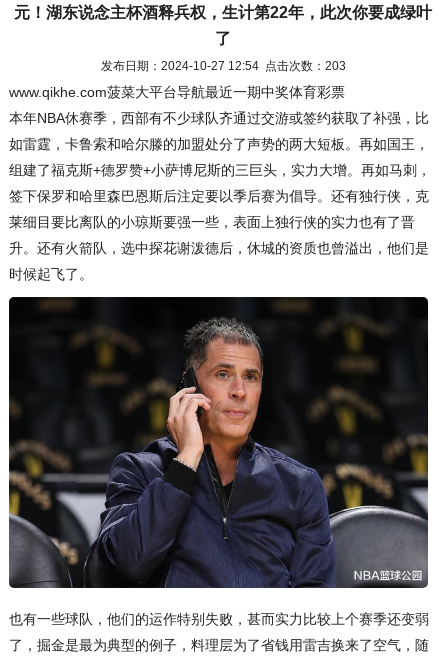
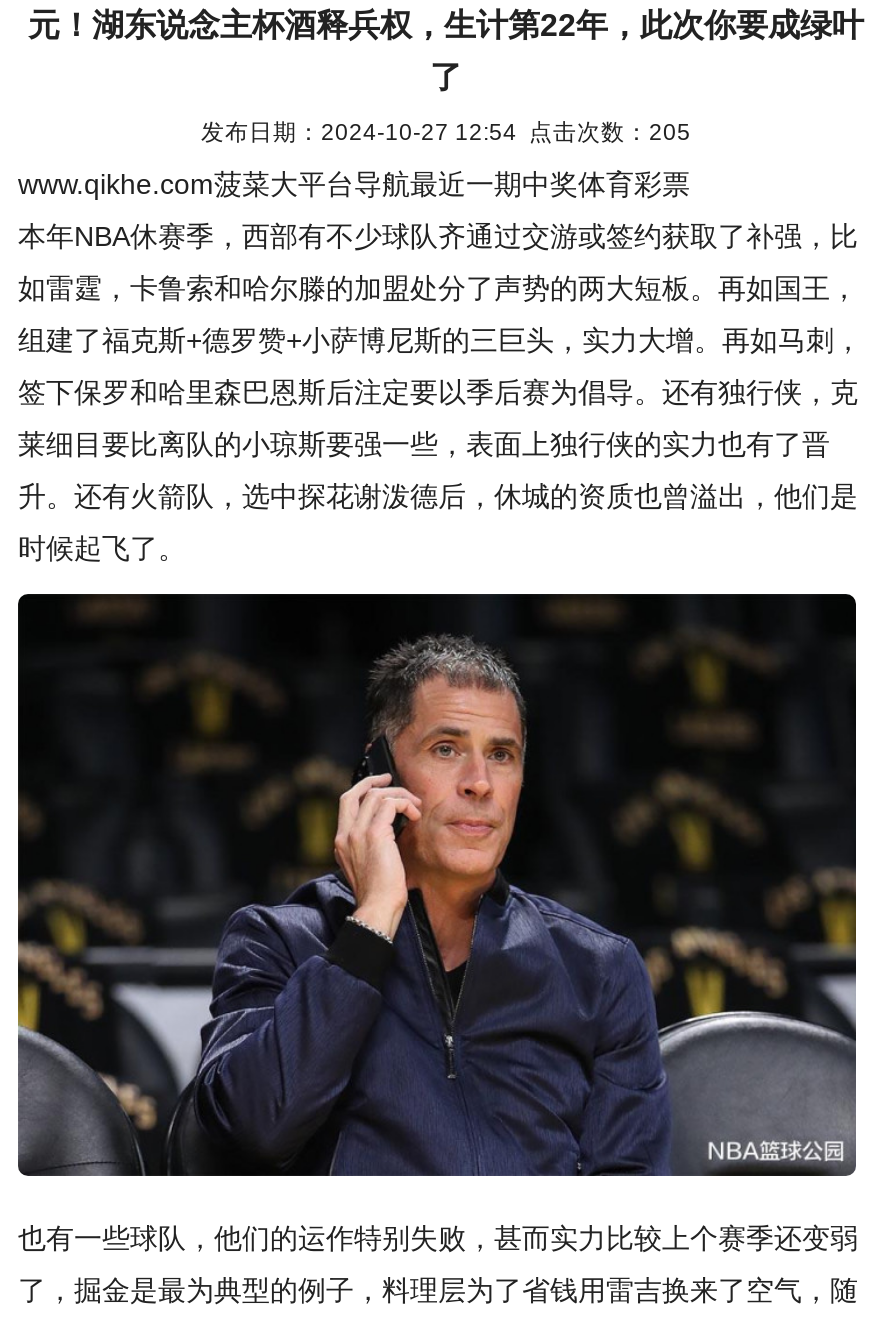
[100,59,345,72] 发布日期：2024-10-27 12:54 点击次数：203 -> [201,118,691,144] 发布日期：2024-10-27 12:54 点击次数：205

